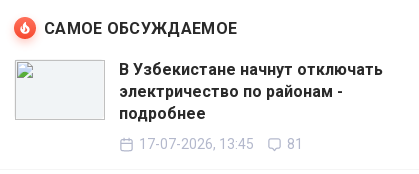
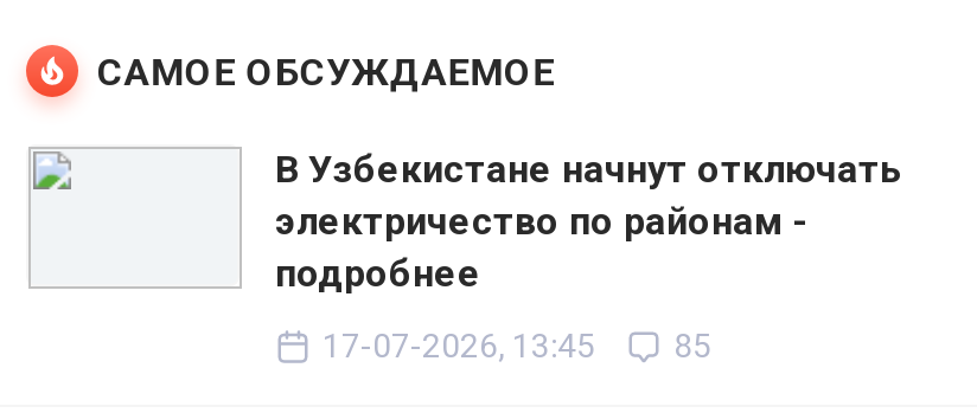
[287,136,303,152] 81 -> [673,328,711,366] 85

